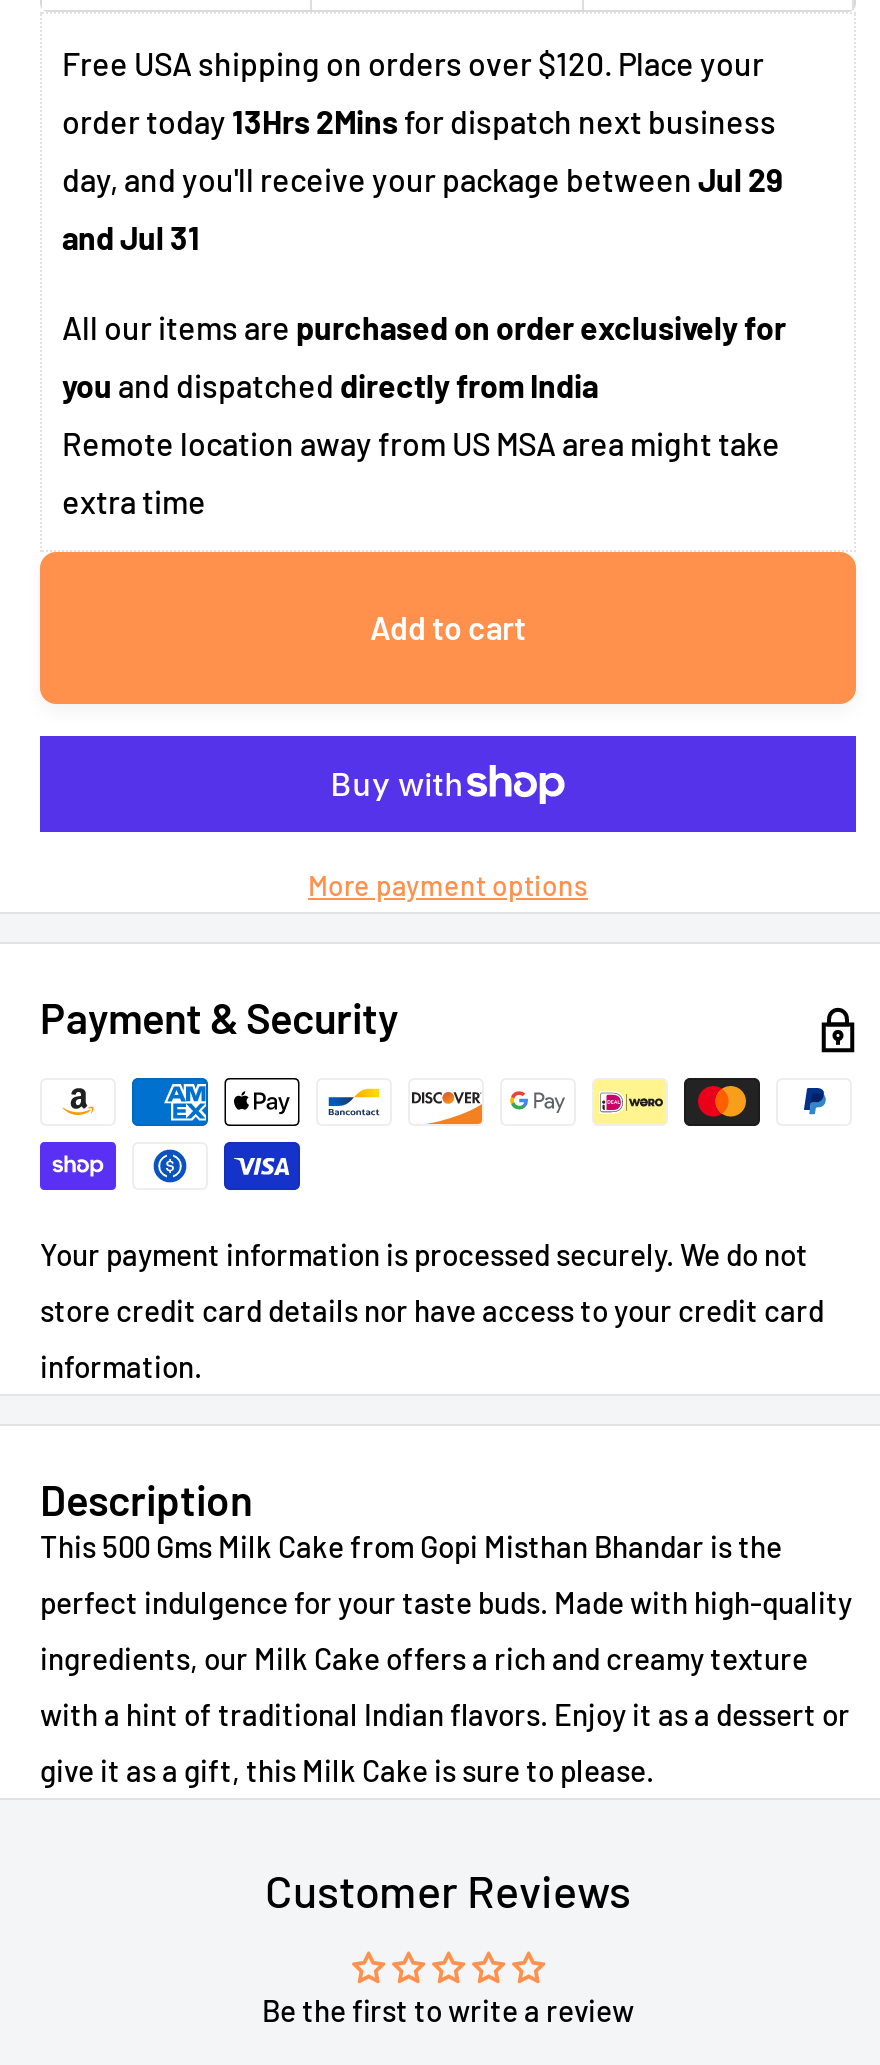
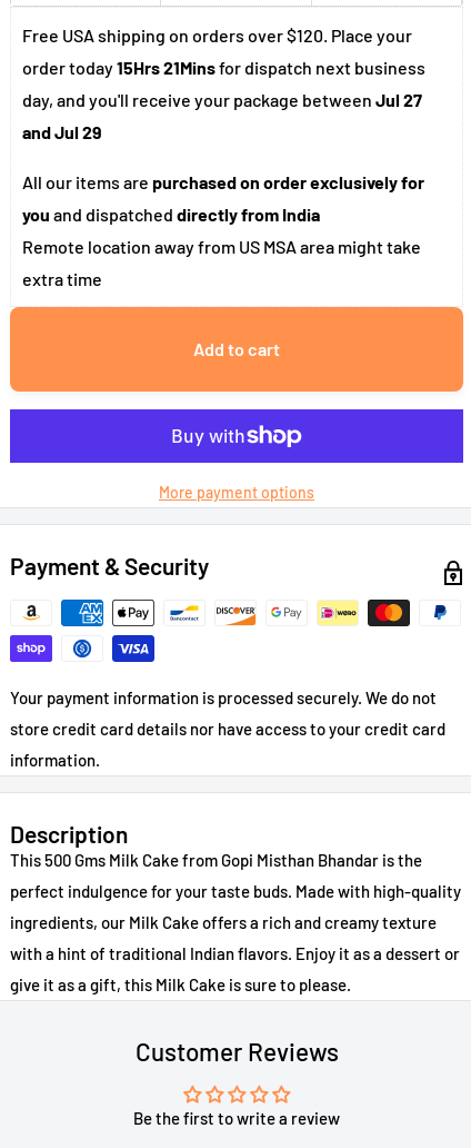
[62,101,776,139] order today 13Hrs 2Mins for dispatch next business -> [22,56,425,78] order today 15Hrs 21Mins for dispatch next business
[62,159,784,197] day, and you'll receive your package between Jul 29 -> [22,89,422,110] day, and you'll receive your package between Jul 27
[62,217,200,255] and Jul 31 -> [22,121,102,142] and Jul 29

